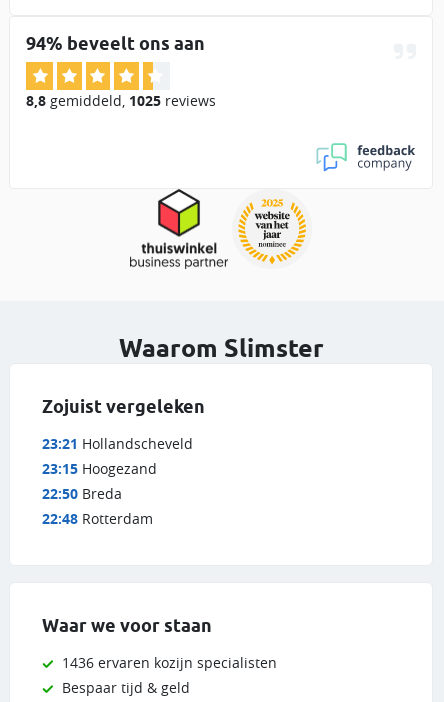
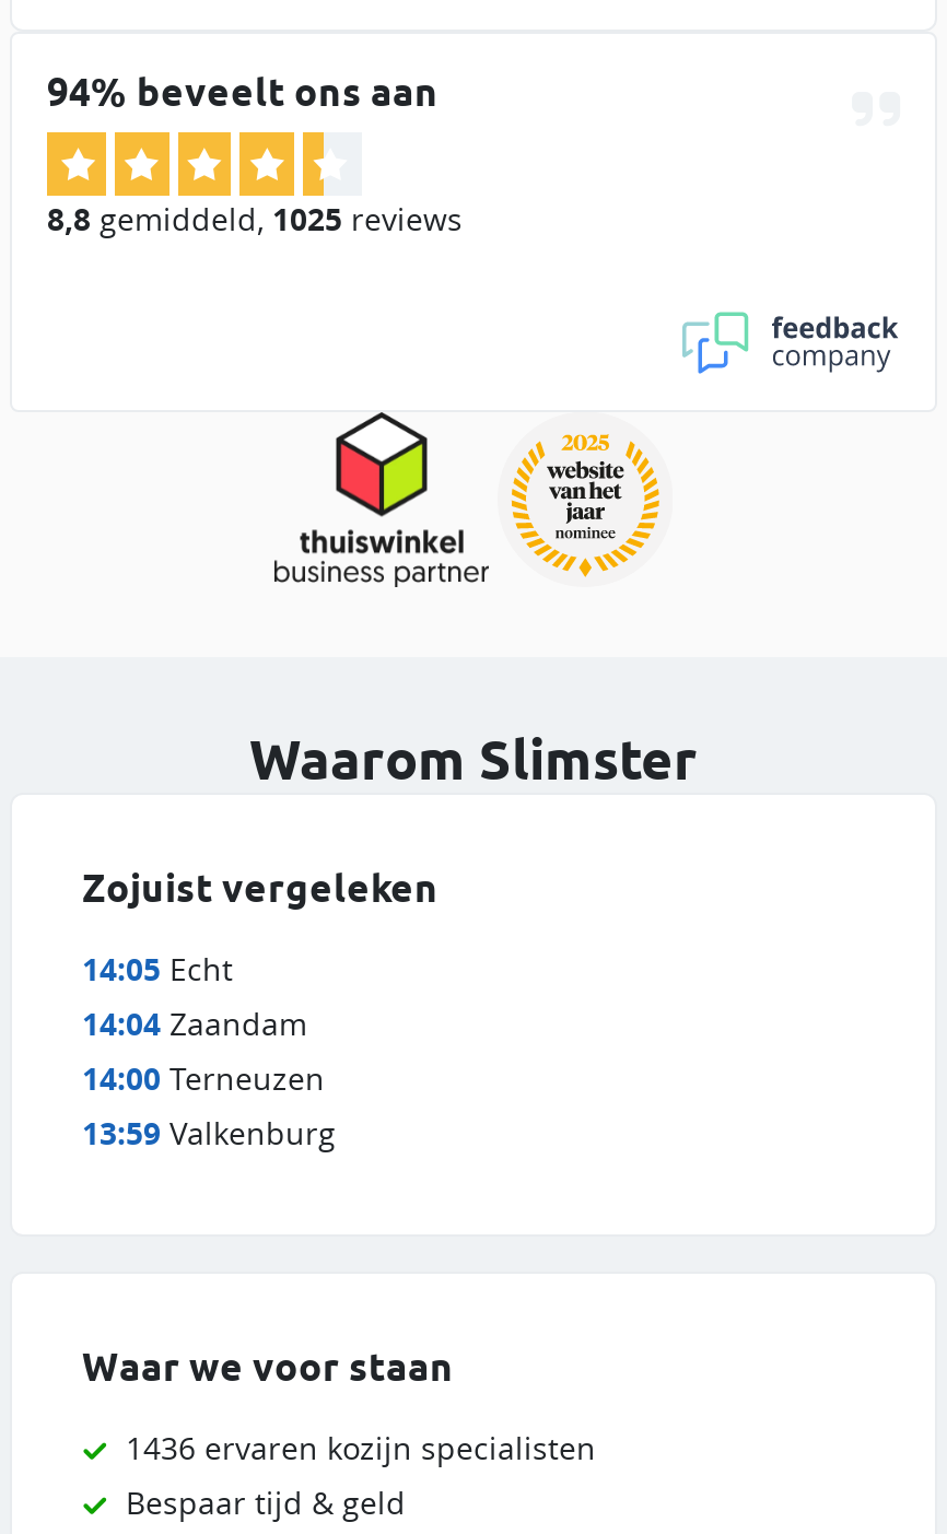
[42,434,193,528] 23:21 Hollandscheveld | 23:15 Hoogezand | 22:50 Breda | 22:48 Rotterdam -> [82,949,336,1154] 14:05 Echt | 14:04 Zaandam | 14:00 Terneuzen | 13:59 Valkenburg

